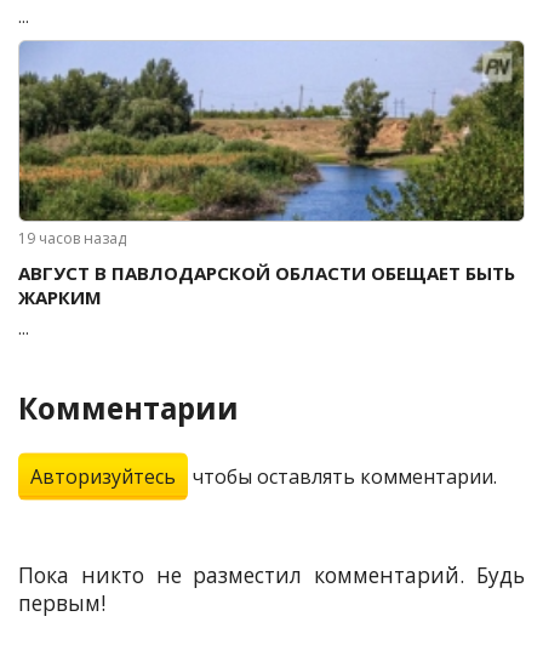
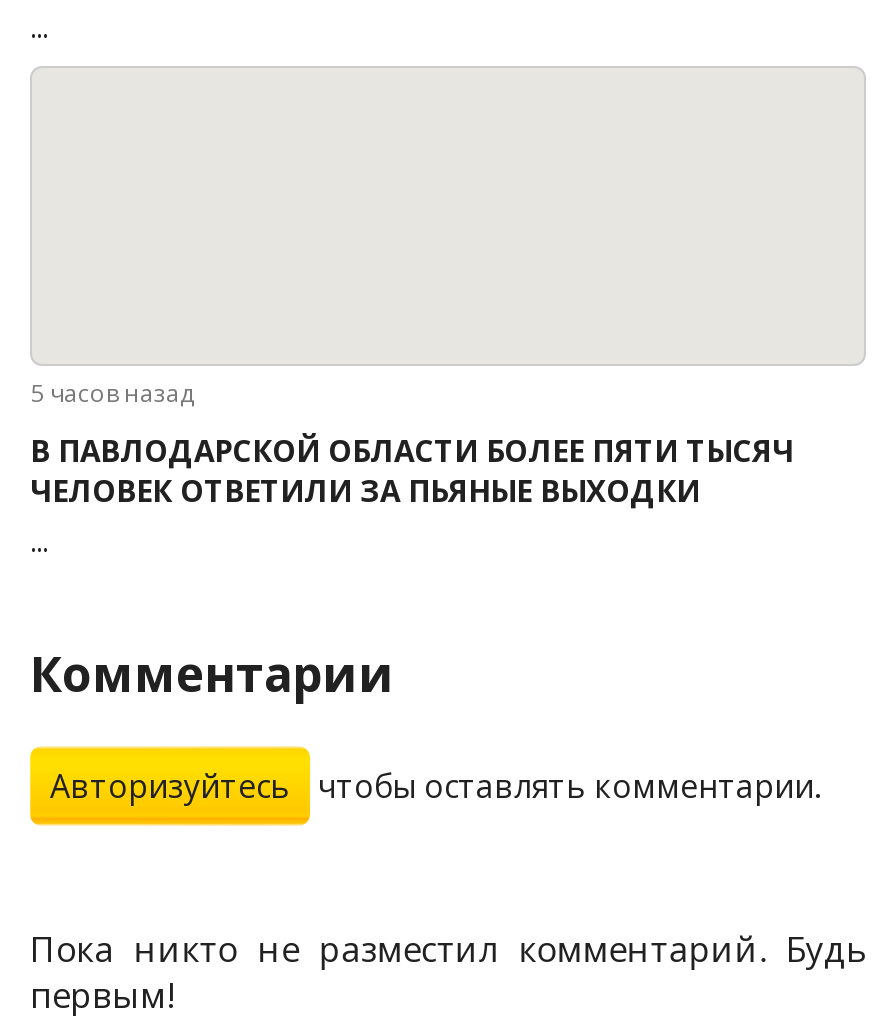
[18,40,525,222] [image] -> none
[18,228,126,249] 19 часов назад -> [30,376,194,410] 5 часов назад
[18,261,515,309] АВГУСТ В ПАВЛОДАРСКОЙ ОБЛАСТИ ОБЕЩАЕТ БЫТЬ | ЖАРКИМ -> [30,430,794,510] В ПАВЛОДАРСКОЙ ОБЛАСТИ БОЛЕЕ ПЯТИ ТЫСЯЧ | ЧЕЛОВЕК ОТВЕТИЛИ ЗА ПЬЯНЫЕ ВЫХОДКИ

